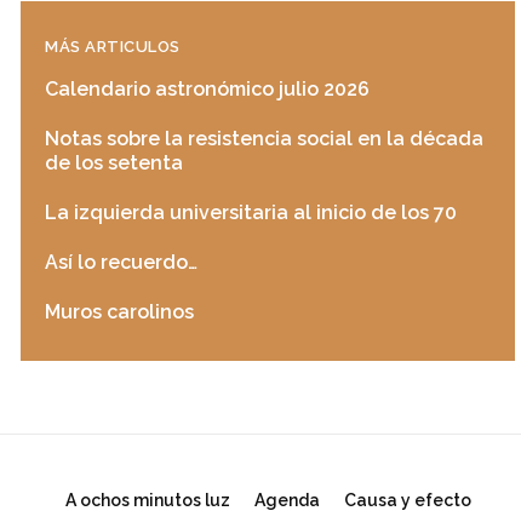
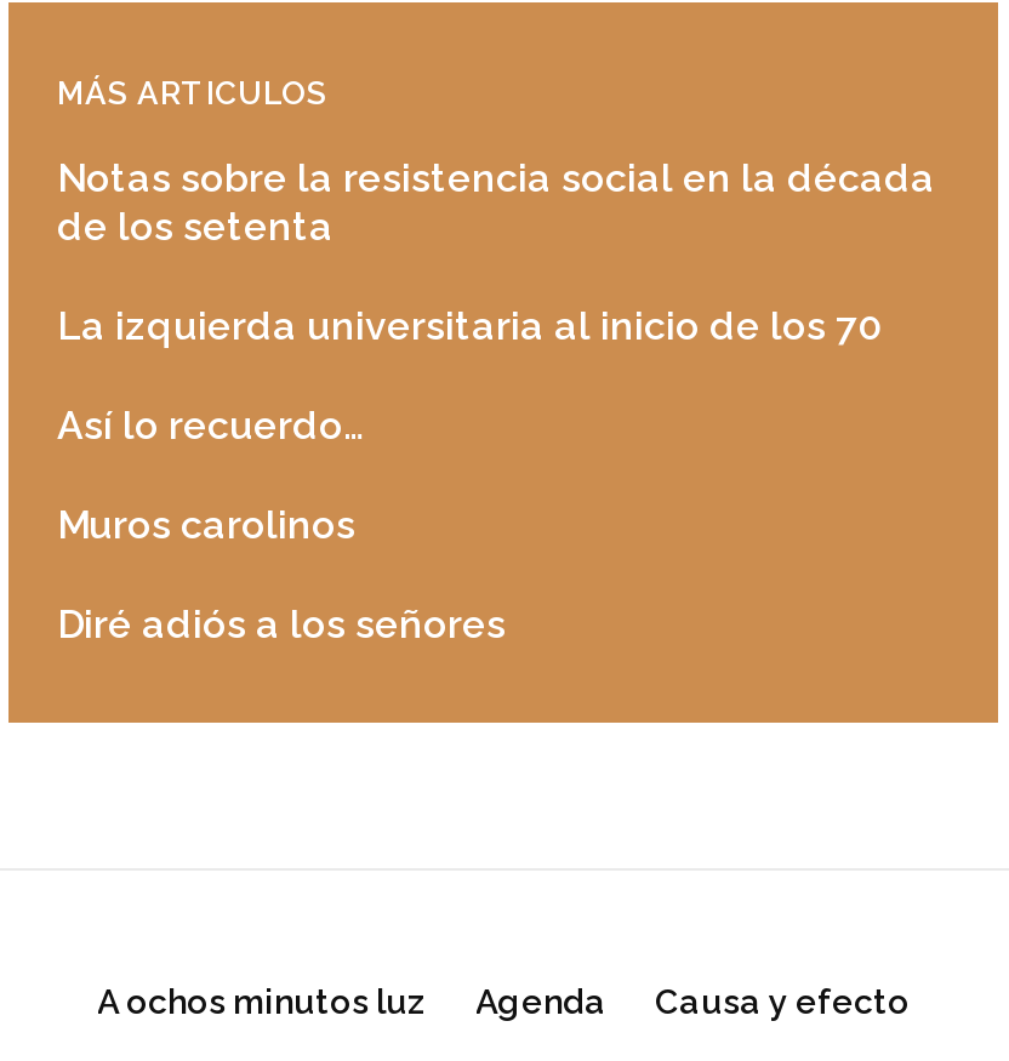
[45,77,370,100] Calendario astronómico julio 2026 -> none
moved [45,127,483,323] -> [57,155,935,548]: Notas sobre la resistencia social en la década | de los setenta | La izquierda universitaria al inicio de los 70 | Así lo recuerdo… | Muros carolinos
none -> [57,601,506,647] Diré adiós a los señores

